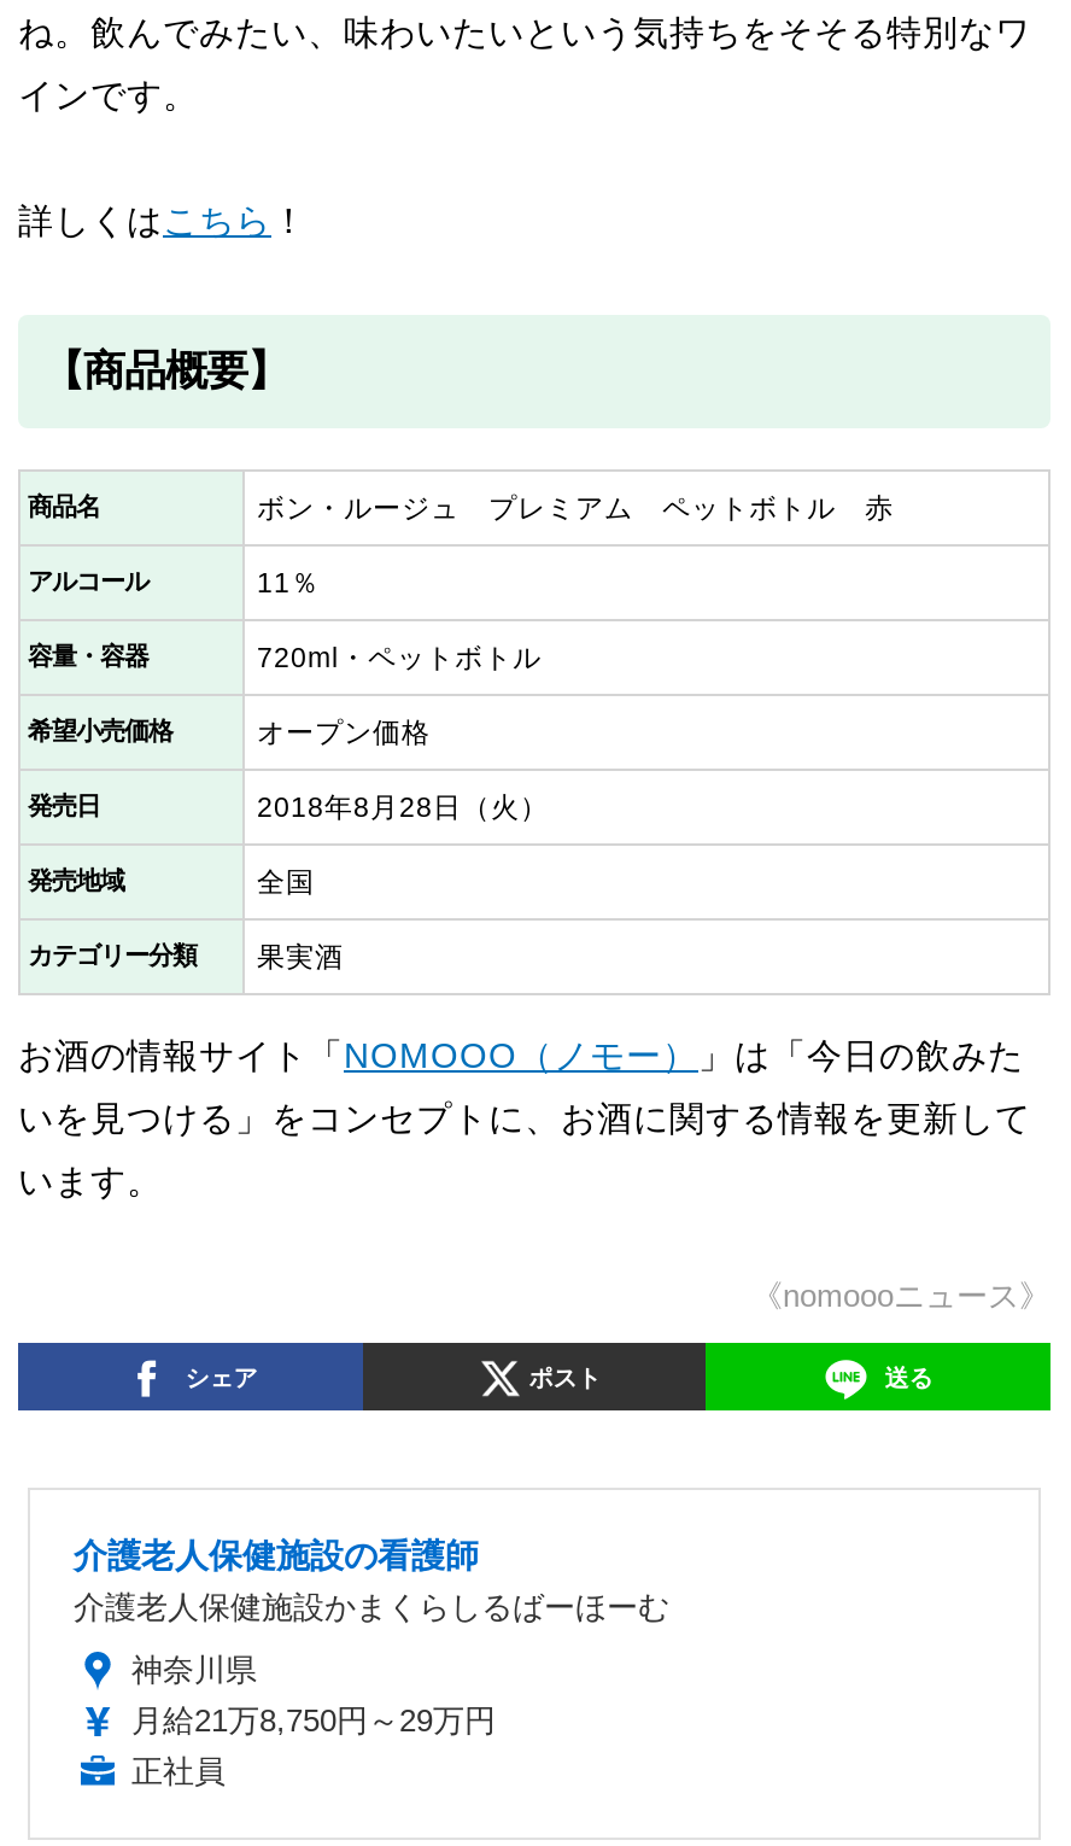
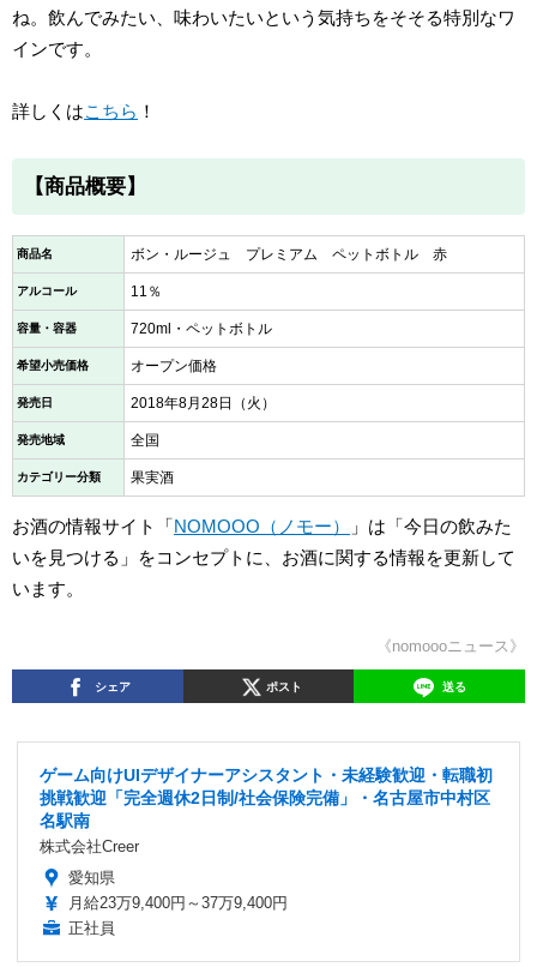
[74,1536,669,1625] 介護老人保健施設の看護師 | 介護老人保健施設かまくらしるばーほーむ -> [40,765,493,855] ゲーム向けUIデザイナーアシスタント・未経験歓迎・転職初 | 挑戦歓迎「完全週休2日制/社会保険完備」・名古屋市中村区 | 名駅南 | 株式会社Creer
[131,1652,496,1738] 神奈川県 | 月給21万8,750円～29万円 -> [68,869,288,912] 愛知県 | 月給23万9,400円～37万9,400円

